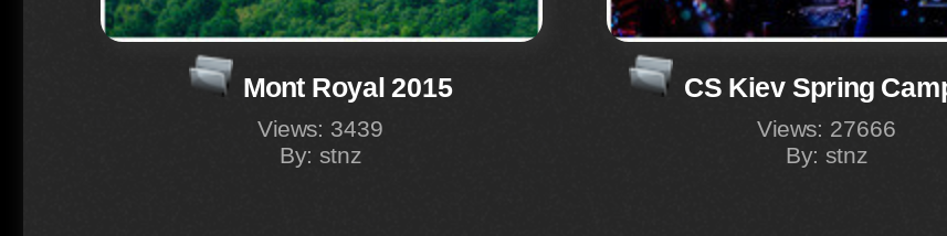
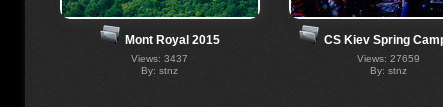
[257,117,383,141] Views: 3439 -> [131,53,188,64] Views: 3437
[757,117,896,141] Views: 27666 -> [357,53,420,64] Views: 27659

